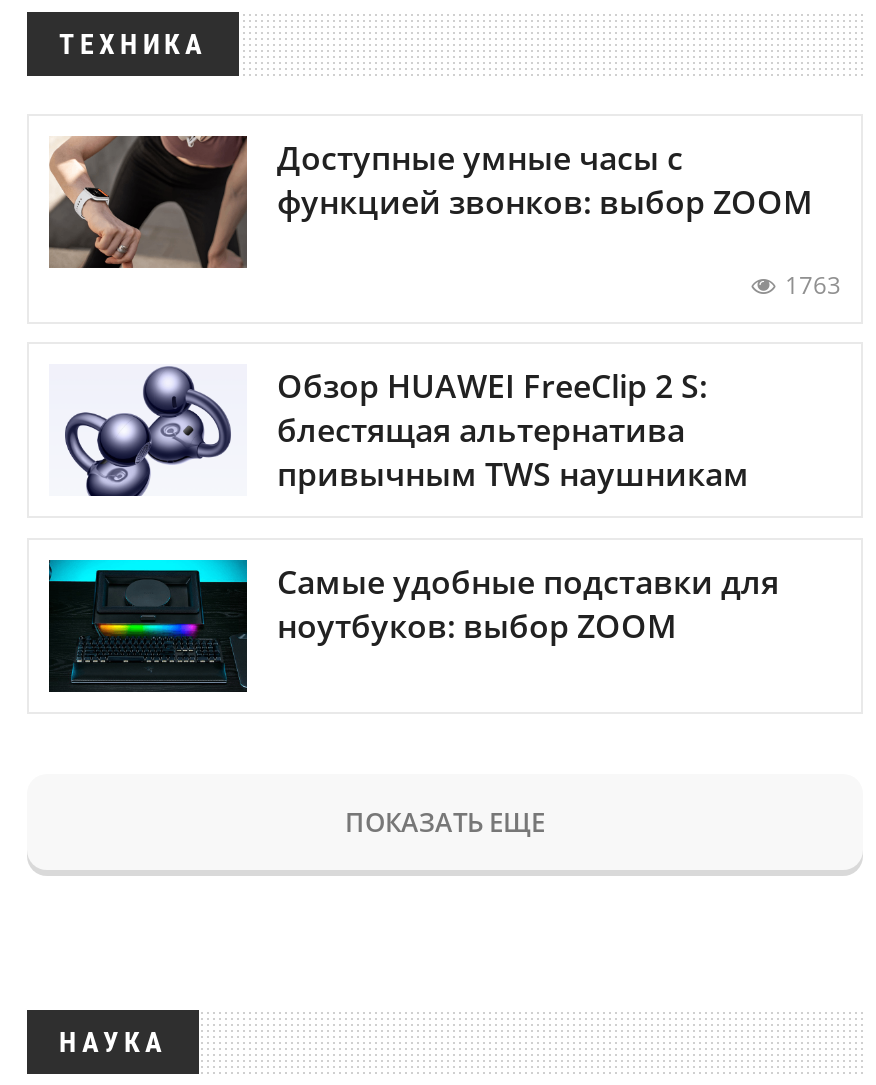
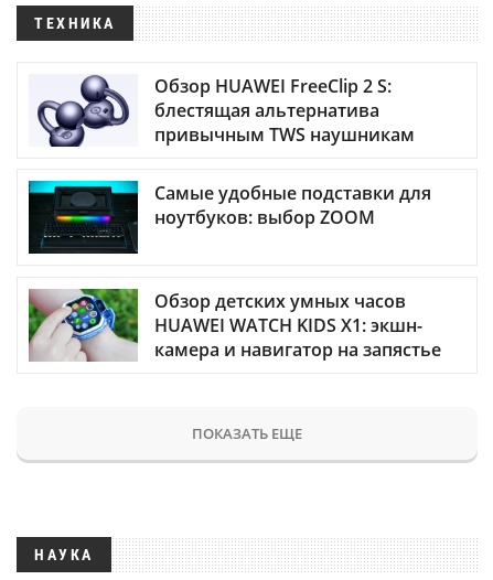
[47,134,841,302] [image] | Доступные умные часы с | функцией звонков: выбор ZOOM | 1763 -> none
moved [61,365,779,647] -> [35,74,431,230]: [image] | Обзор HUAWEI FreeClip 2 S: | блестящая альтернатива | привычным TWS наушникам | Самые удобные подставки для | ноутбуков: выбор ZOOM
none -> [28,288,441,363] [image] | Обзор детских умных часов | HUAWEI WATCH KIDS X1: экшн- | камера и навигатор на запястье

